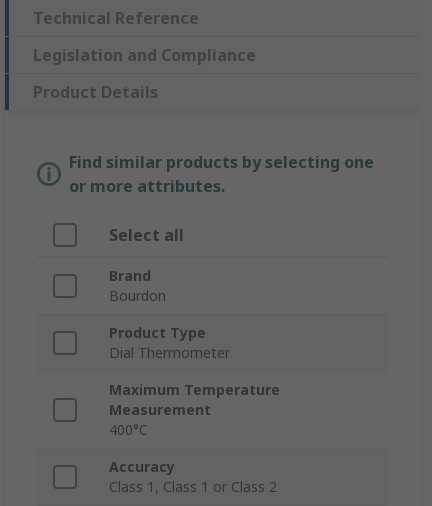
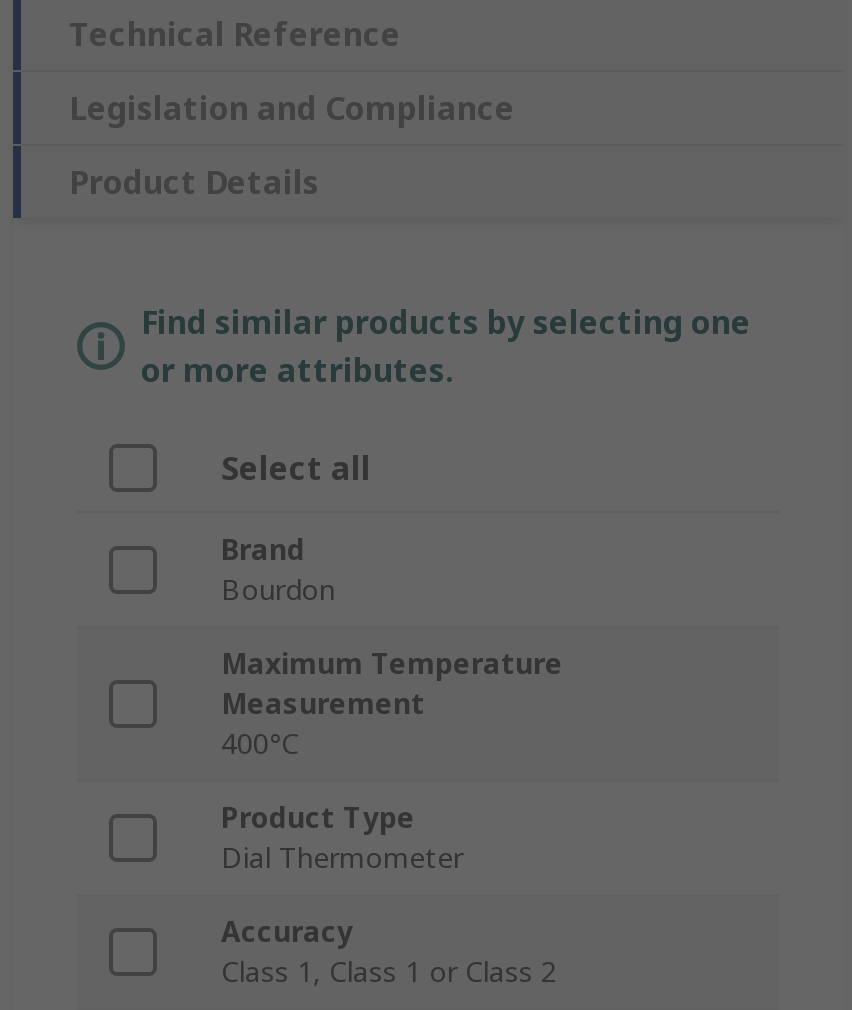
moved [109,323,230,362] -> [221,799,463,877]: Product Type | Dial Thermometer
moved [109,380,280,439] -> [221,645,563,763]: Maximum Temperature | Measurement | 400°C

